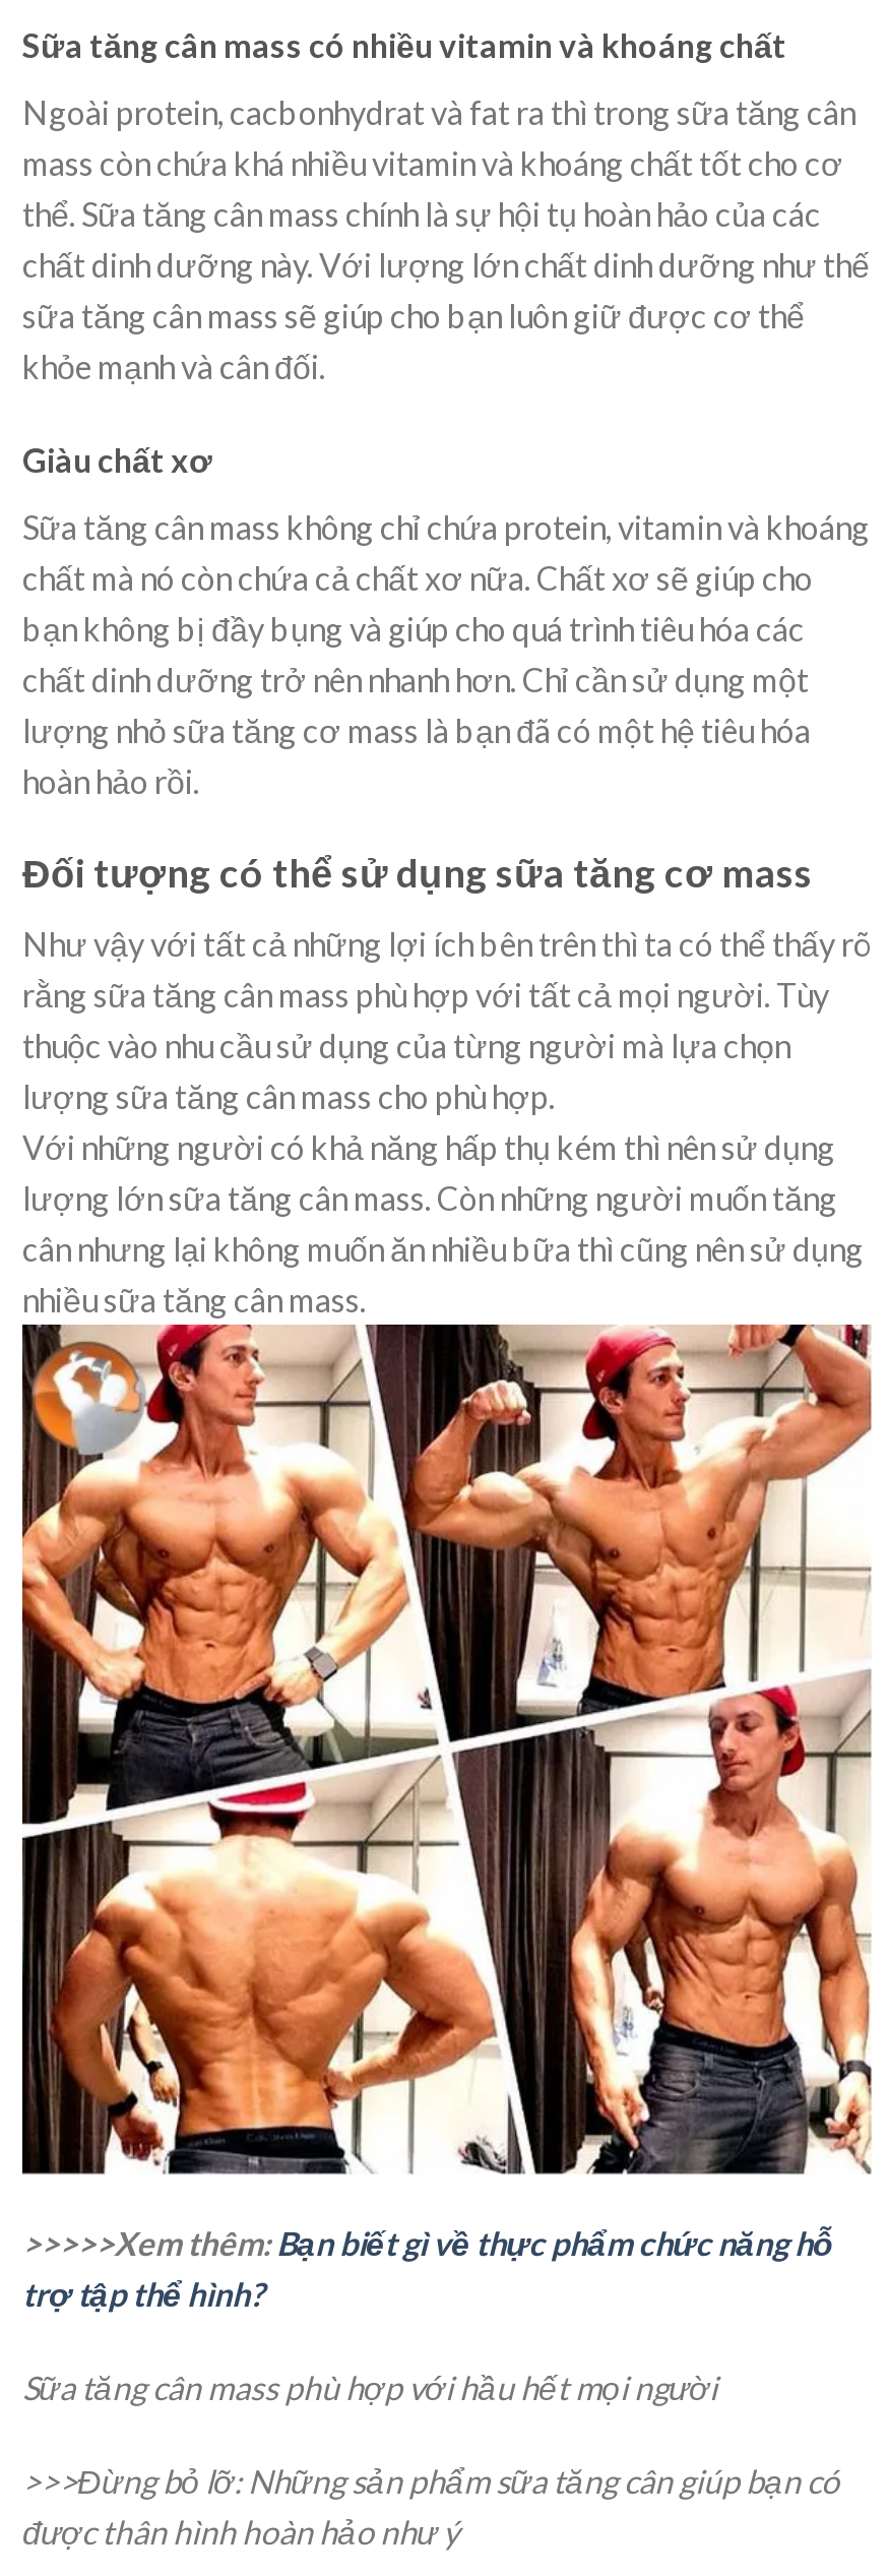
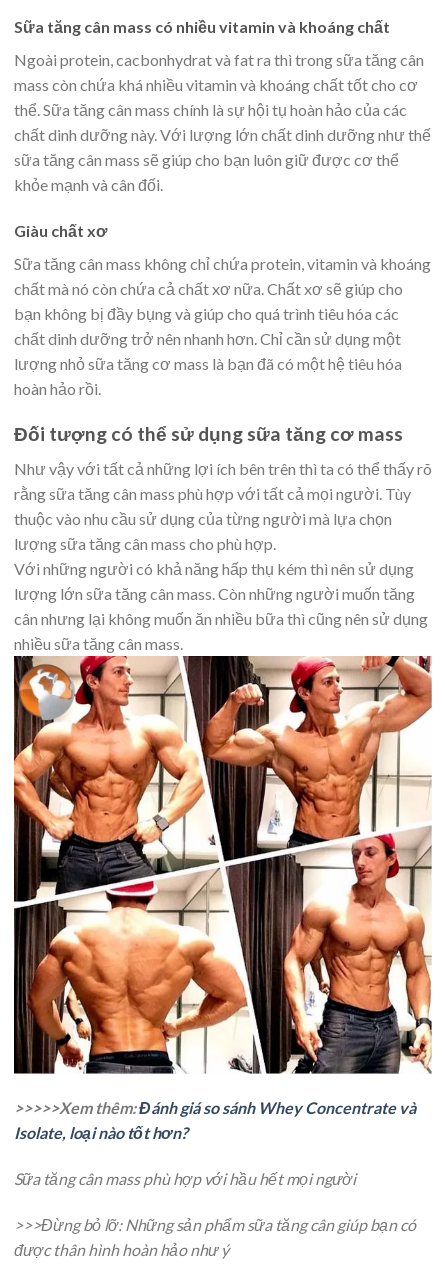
[22,2223,833,2313] >>>>>Xem thêm: Bạn biết gì về thực phẩm chức năng hỗ | trợ tập thể hình? -> [14,1098,416,1142] >>>>>Xem thêm: Đánh giá so sánh Whey Concentrate và | Isolate, loại nào tốt hơn?

